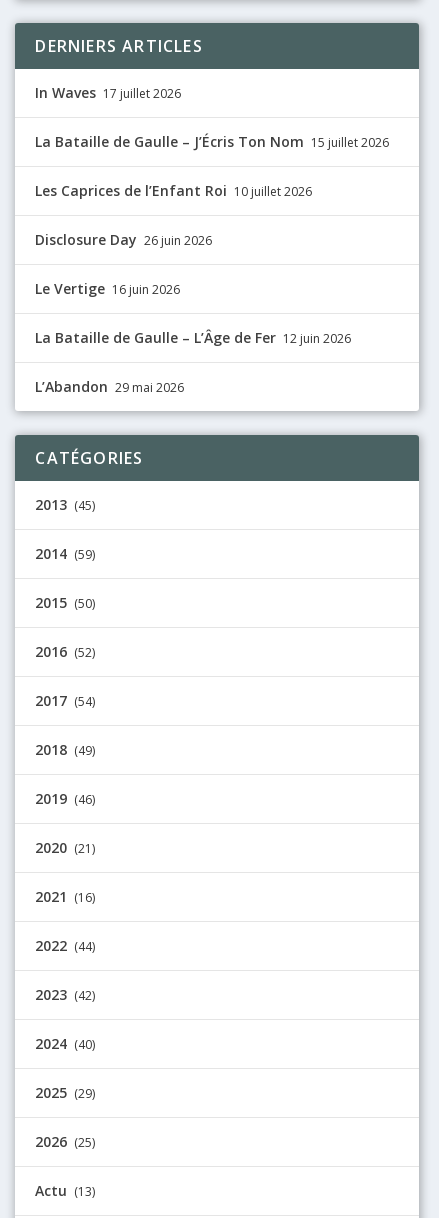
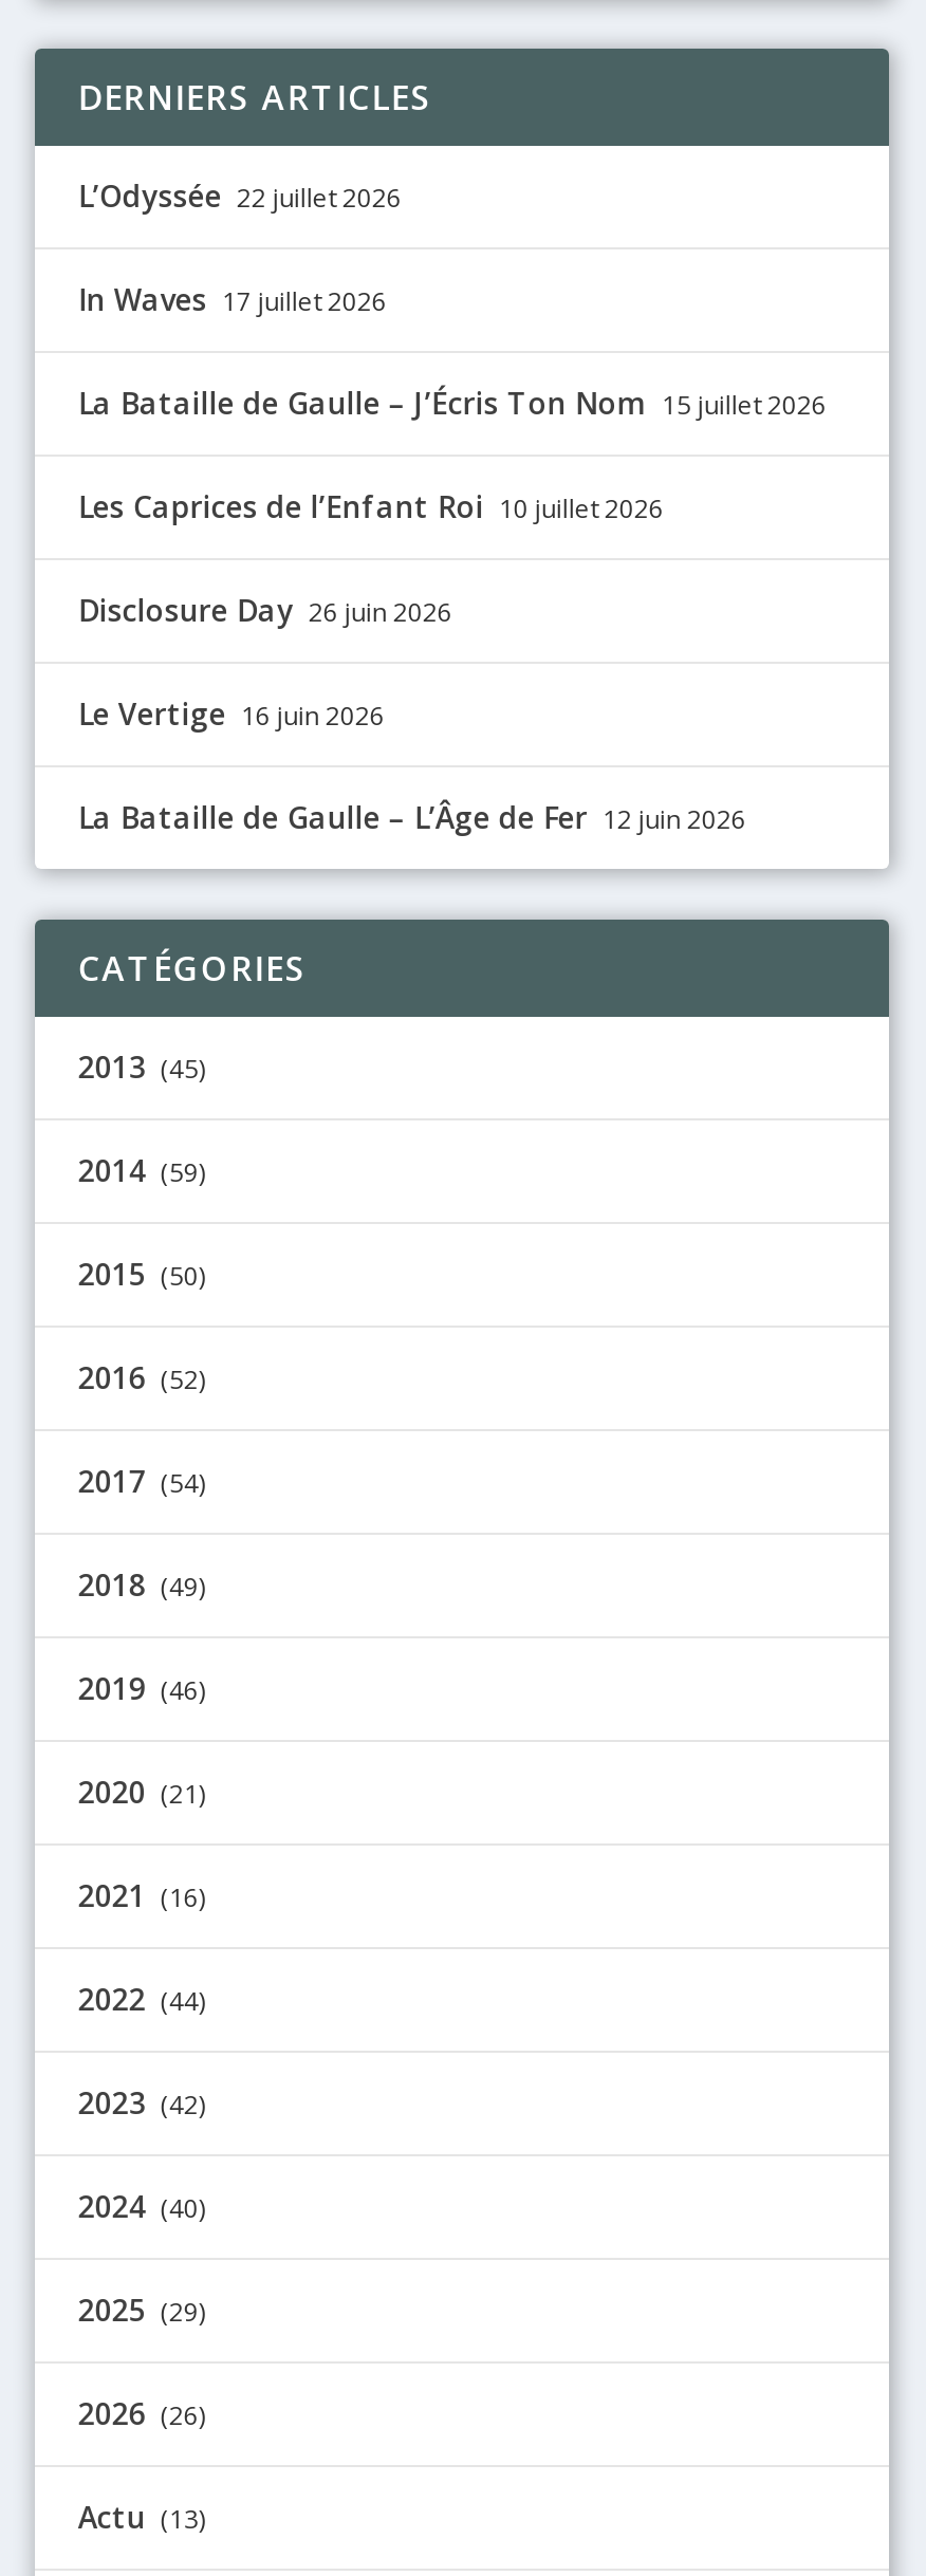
none -> [78,175,401,215] L’Odyssée 22 juillet 2026
moved [35,83,389,347] -> [78,278,826,836]: In Waves 17 juillet 2026 | La Bataille de Gaulle – J’Écris Ton Nom 15 juillet 2026 | Les Caprices de l’Enfant Roi 10 juillet 2026 | Disclosure Day 26 juin 2026 | Le Vertige 16 juin 2026 | La Bataille de Gaulle – L’Âge de Fer 12 juin 2026
[35,377,184,396] L’Abandon 29 mai 2026 -> none
[35,1132,95,1151] 2026 (25) -> [78,2392,205,2432] 2026 (26)

